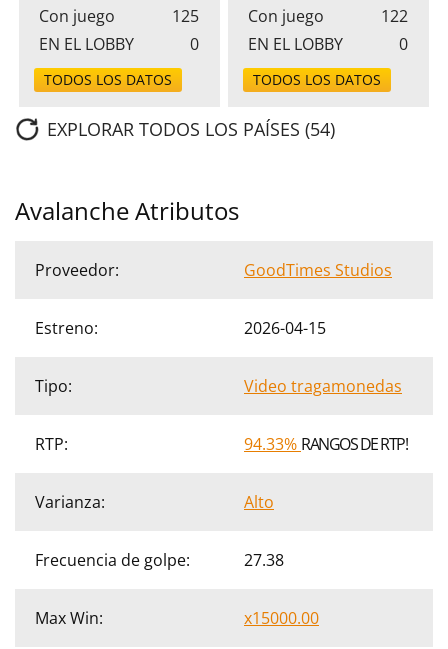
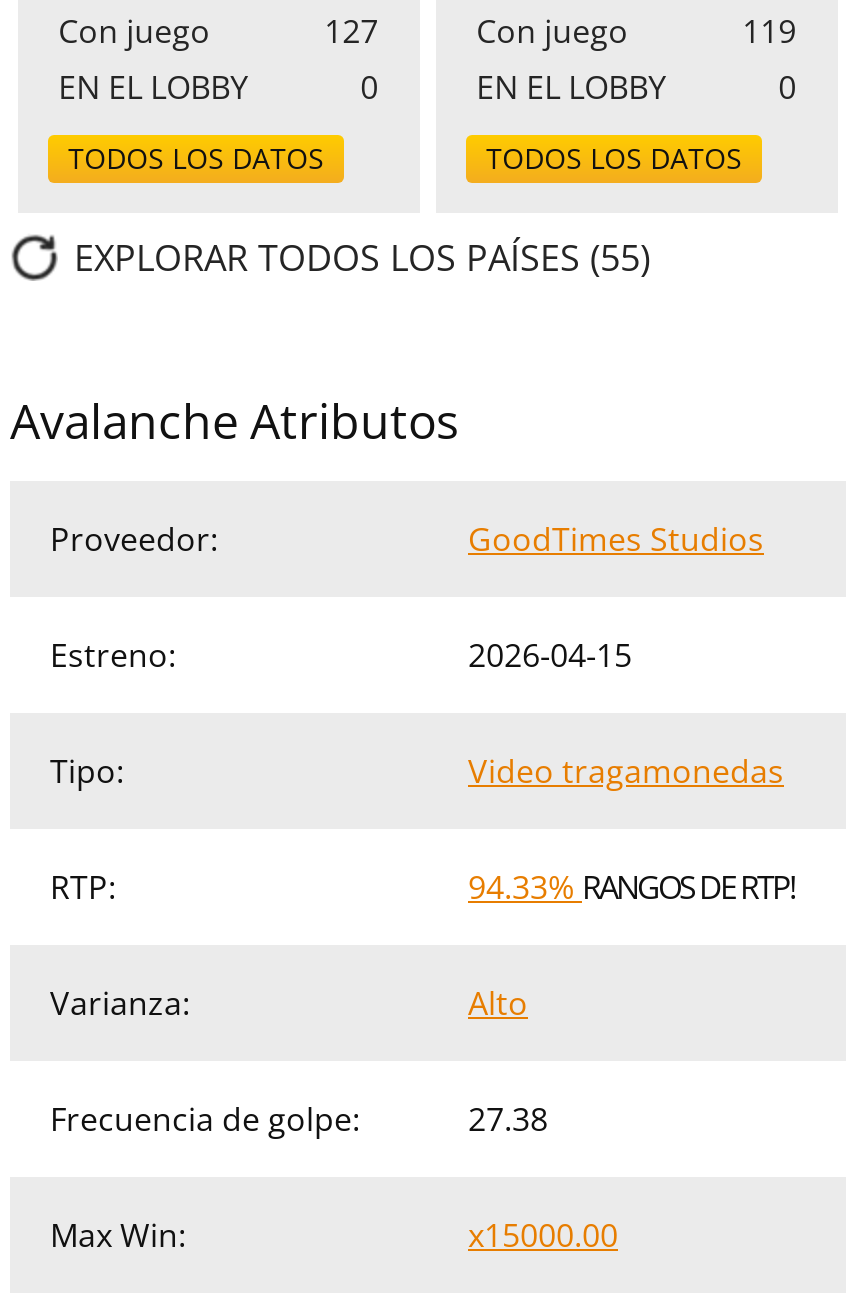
[172,5,199,27] 125 -> [324,9,378,53] 127
[381,5,408,27] 122 -> [742,9,796,53] 119
[47,117,335,141] EXPLORAR TODOS LOS PAÍSES (54) -> [74,233,650,281] EXPLORAR TODOS LOS PAÍSES (55)

